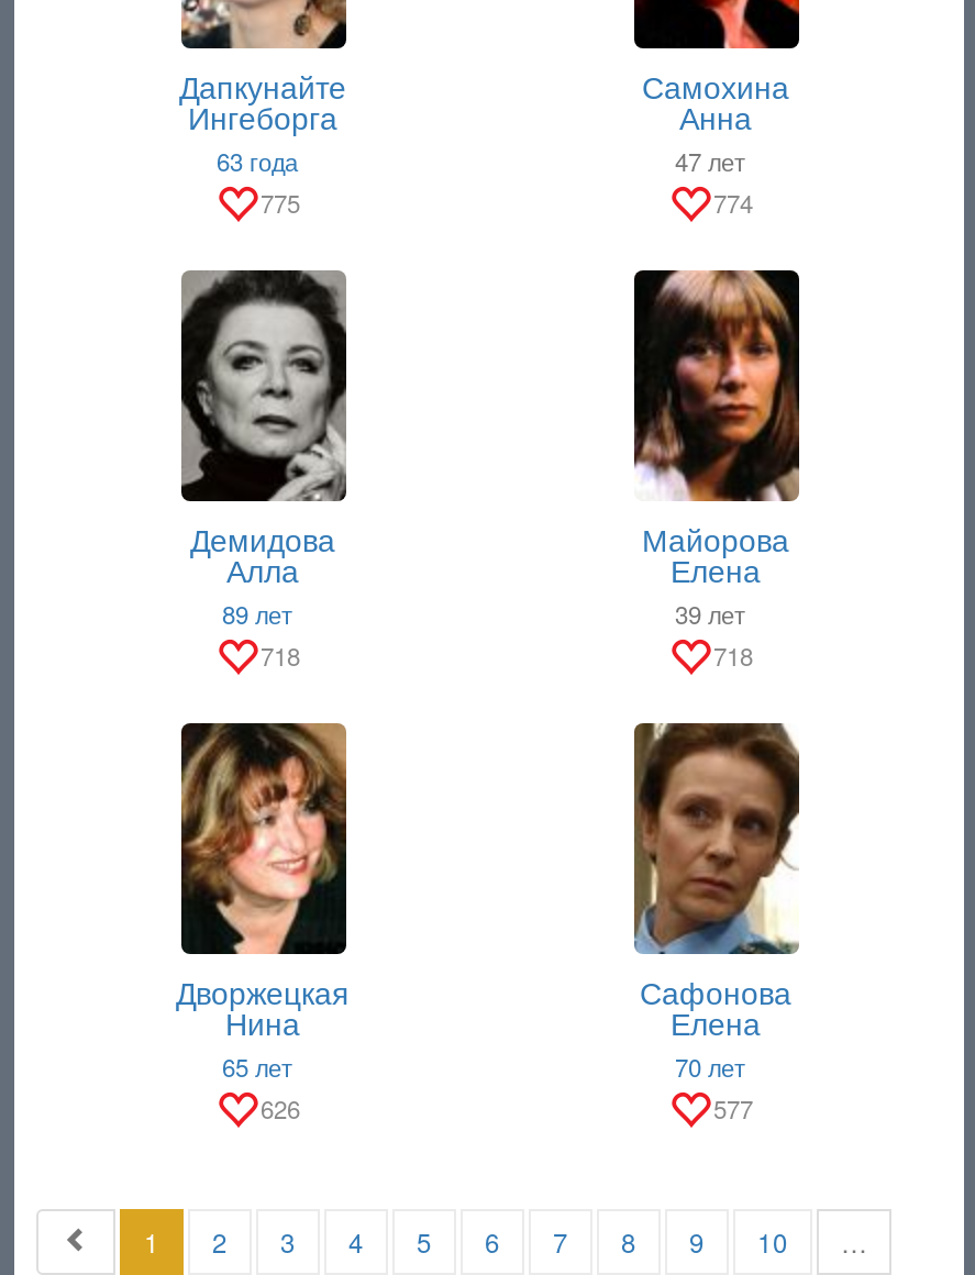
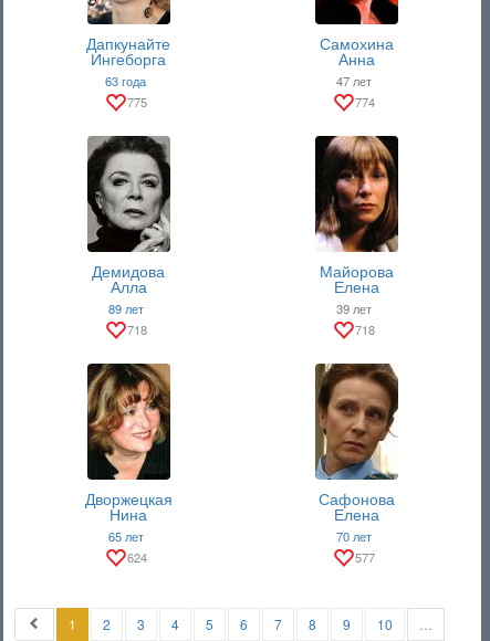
[261,1091,300,1126] 626 -> [127,548,147,566] 624

